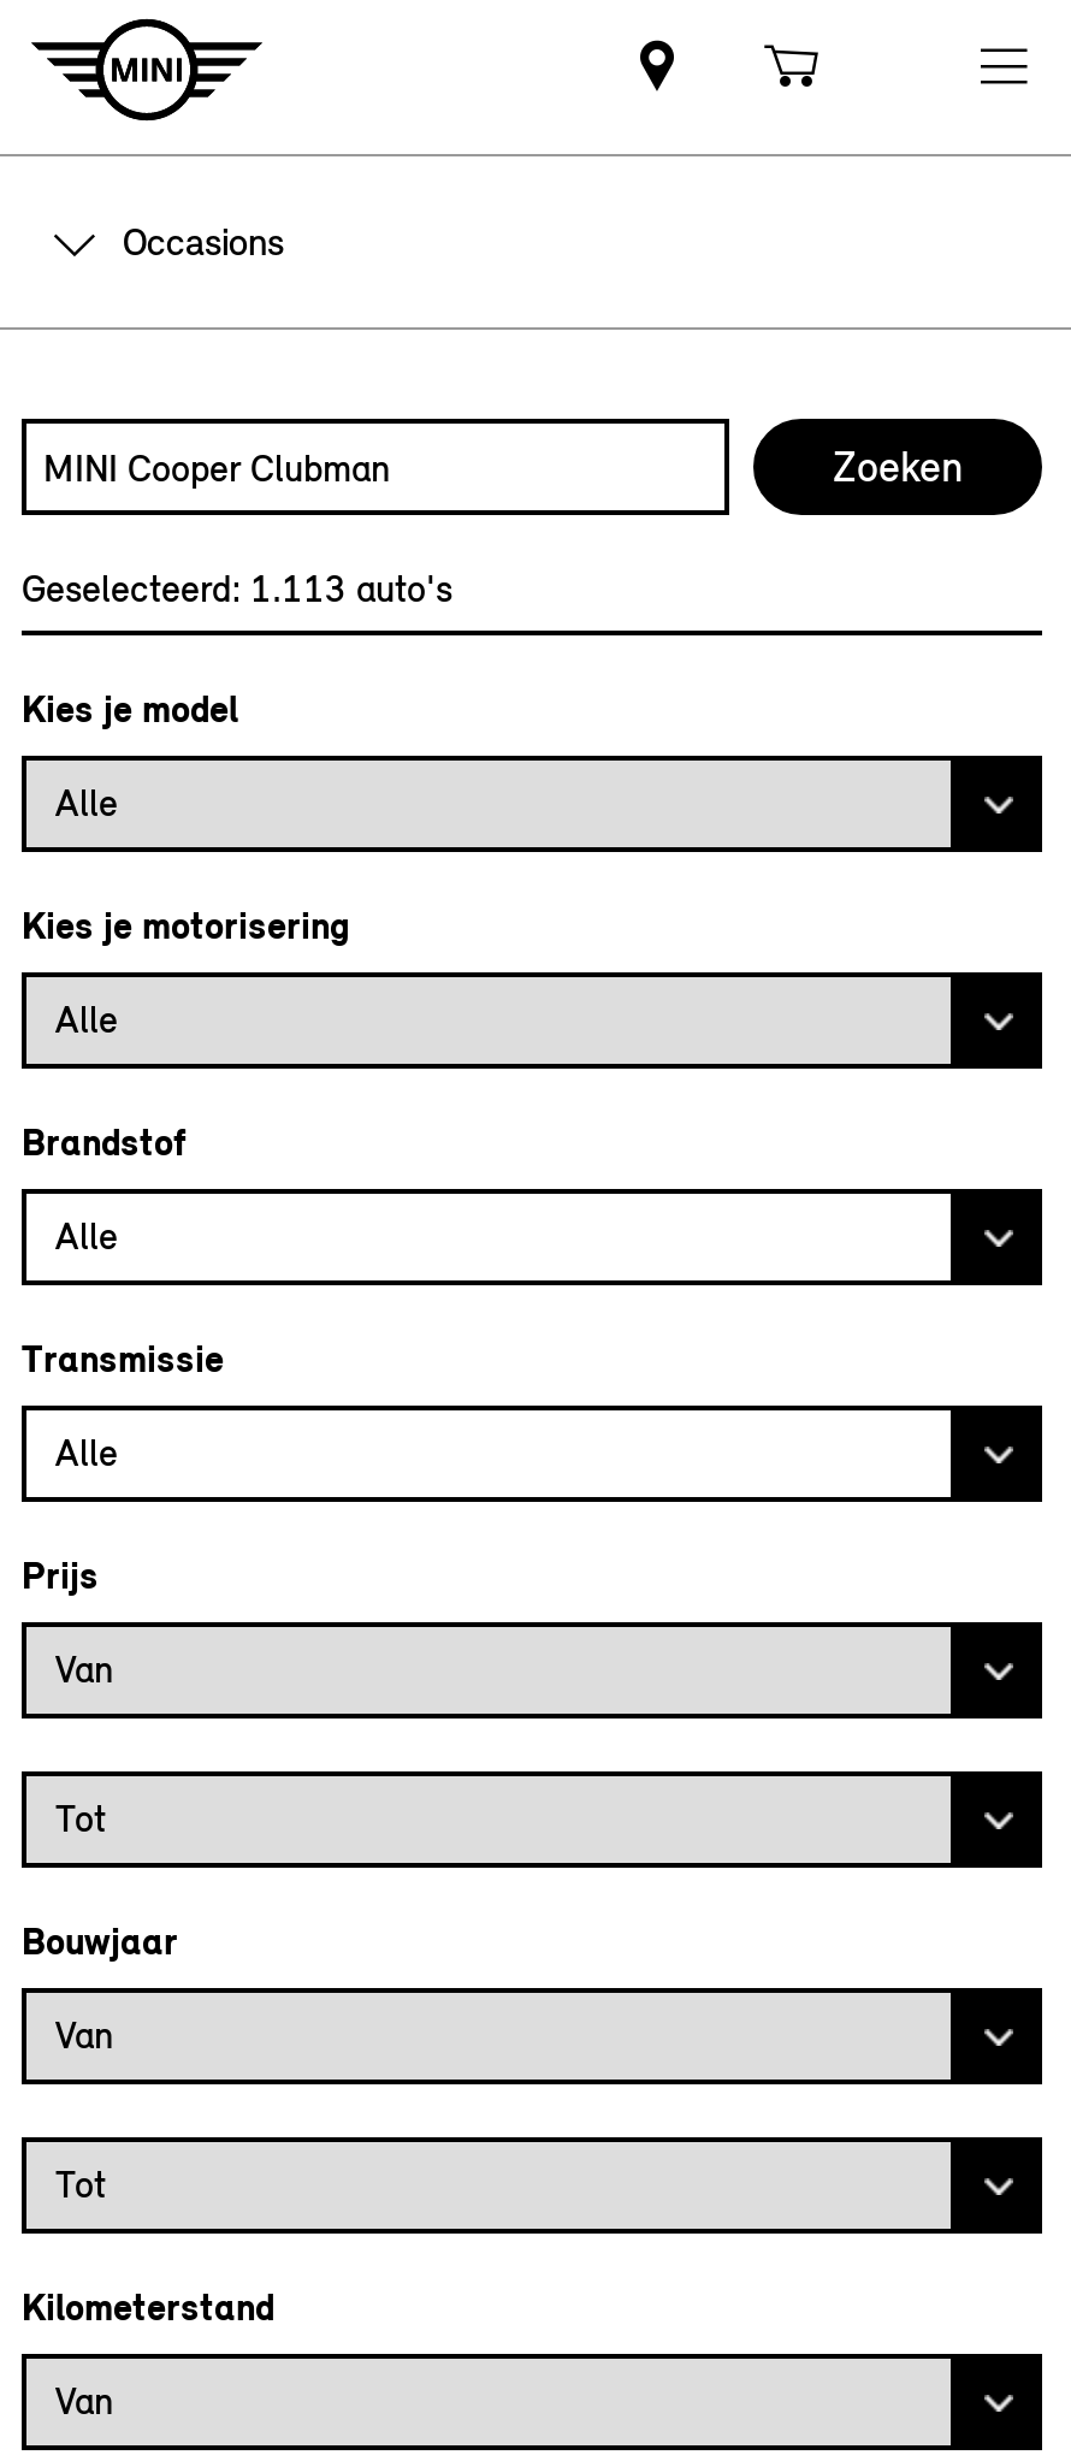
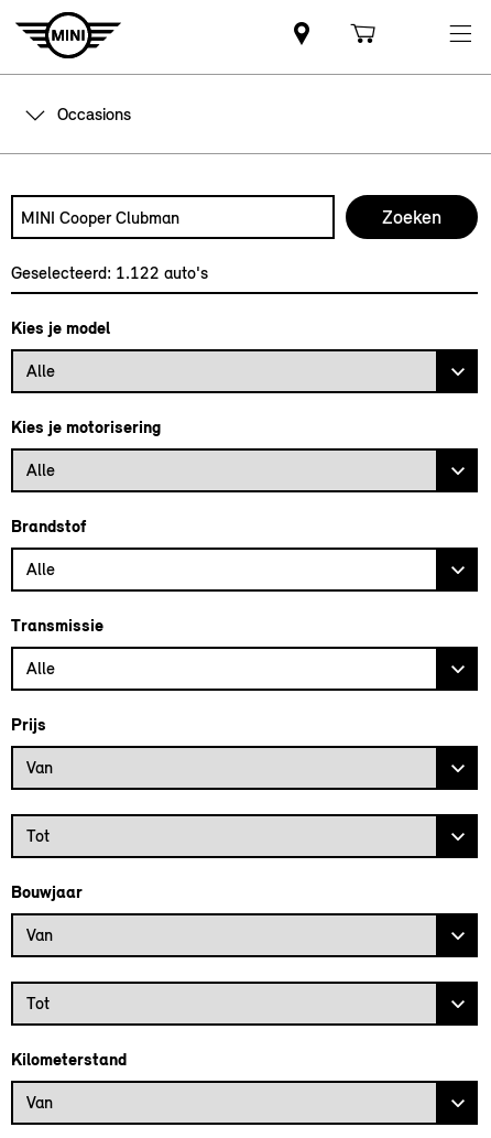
[22,566,452,611] Geselecteerd: 1.113 auto's -> [11,262,208,283] Geselecteerd: 1.122 auto's

